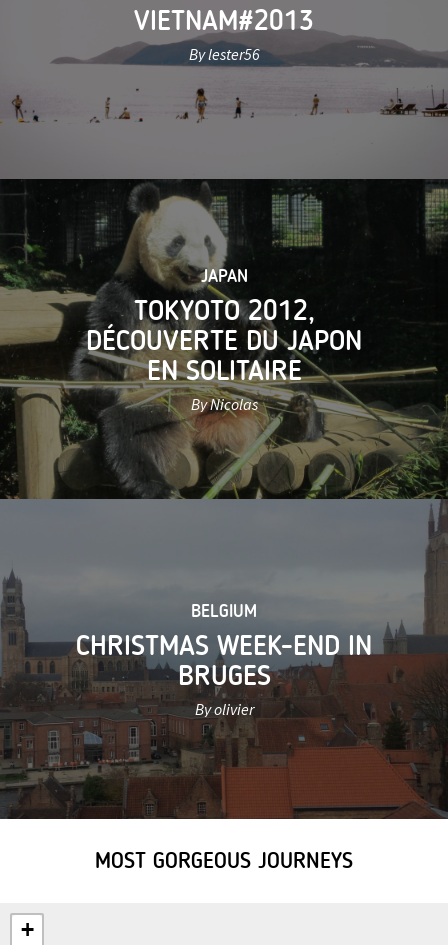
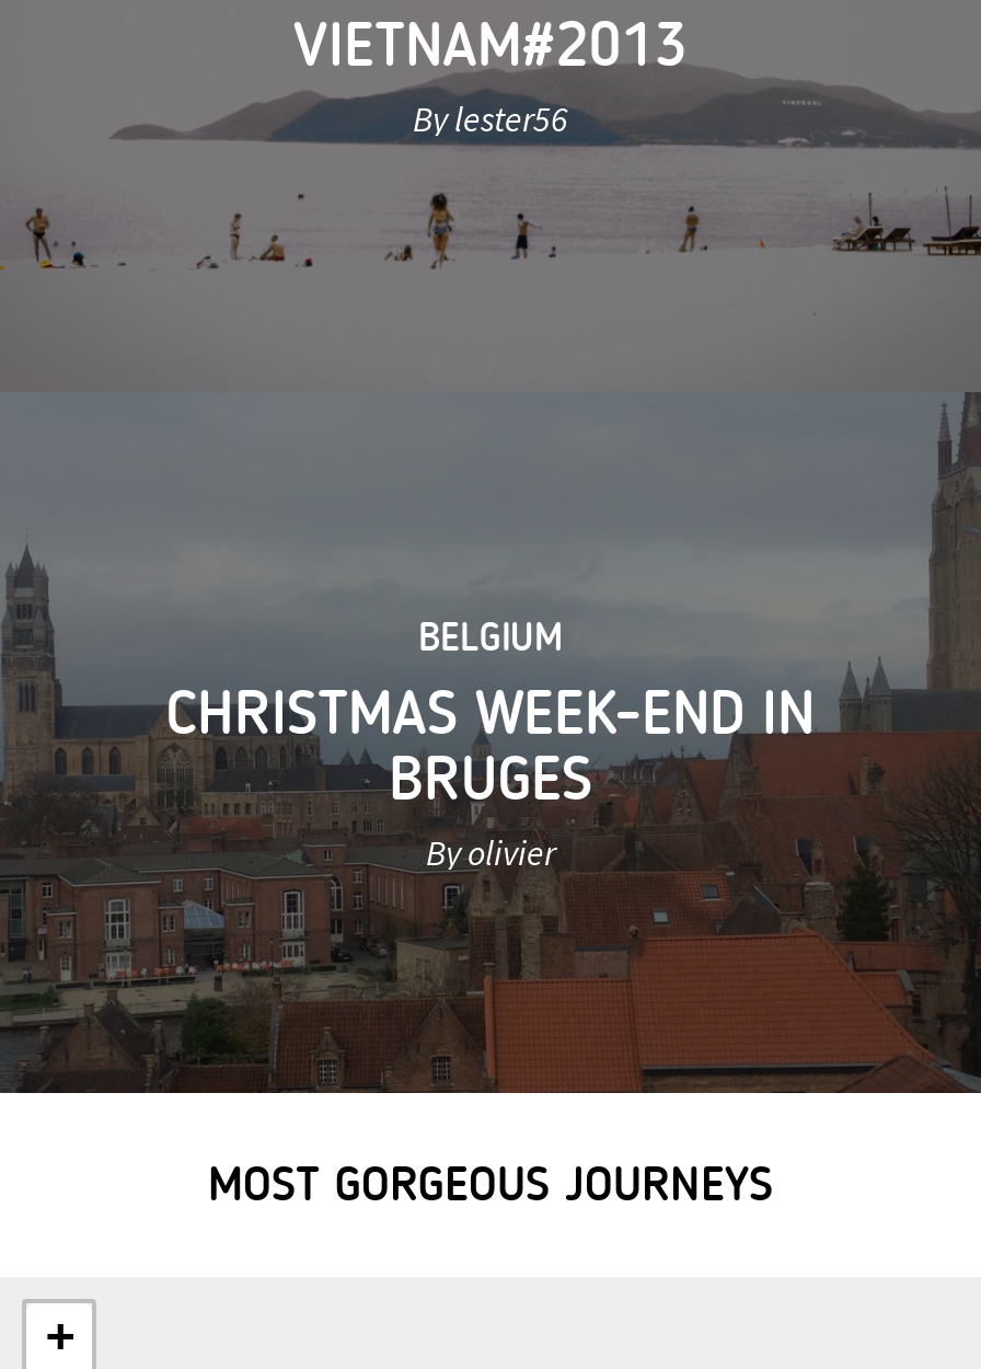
[3,178,445,500] [image] | JAPAN | TOKYOTO 2012, | DÉCOUVERTE DU JAPON | EN SOLITAIRE | By Nicolas -> none

